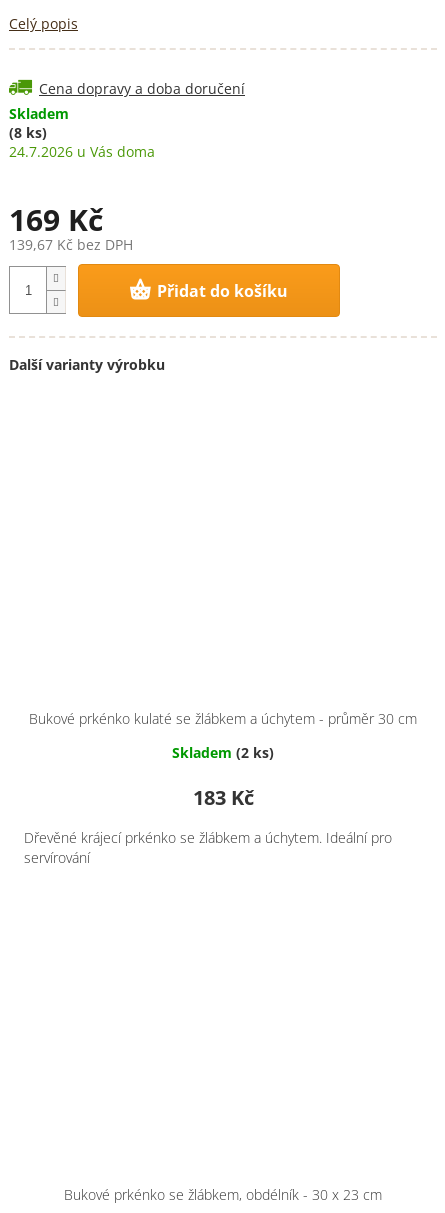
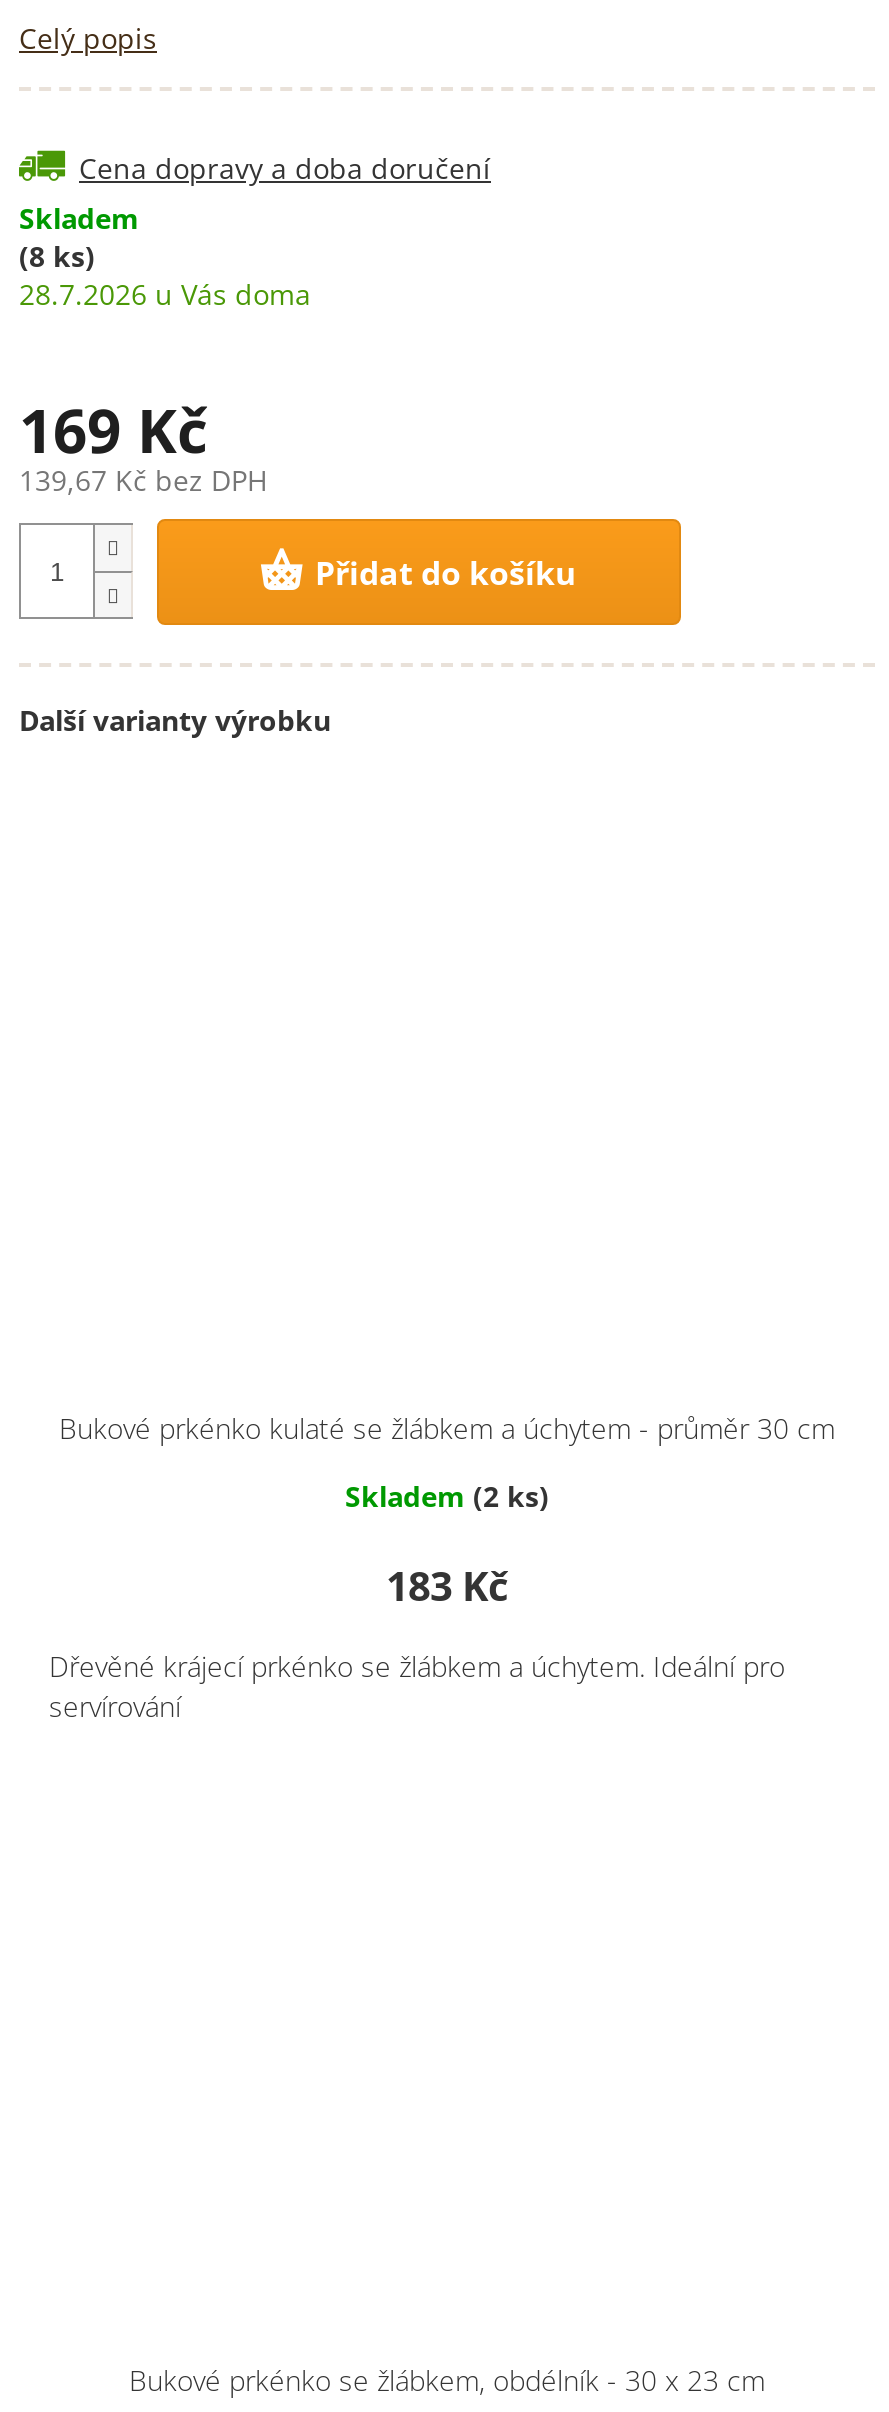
[9,142,77,161] 24.7.2026 -> [19,275,155,313] 28.7.2026

